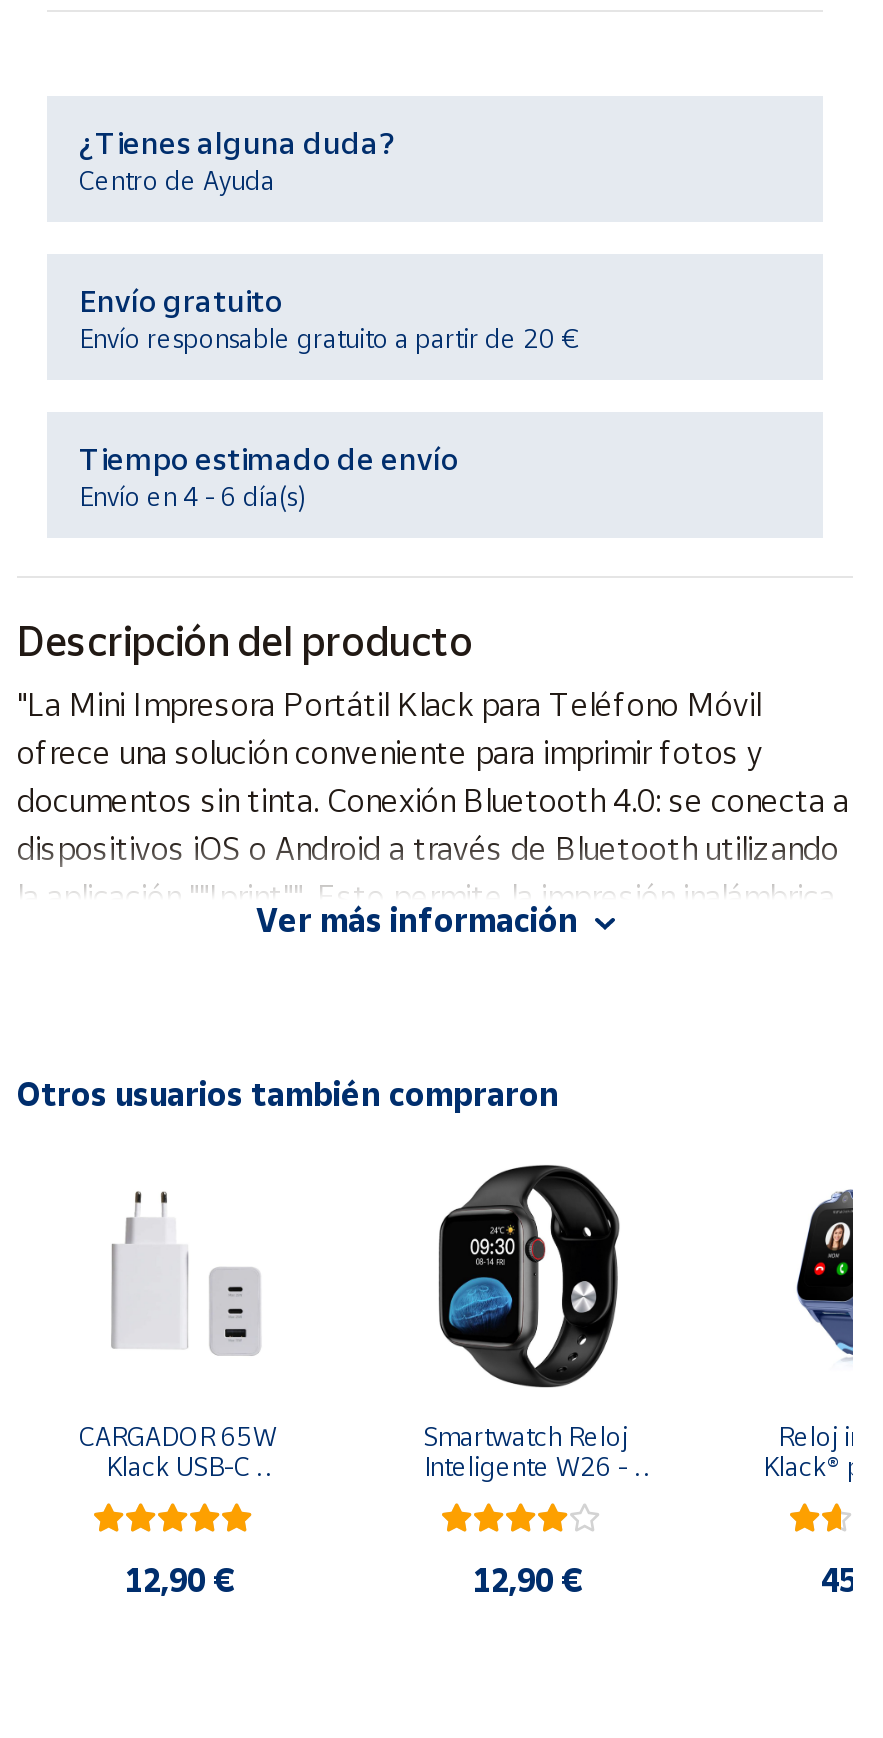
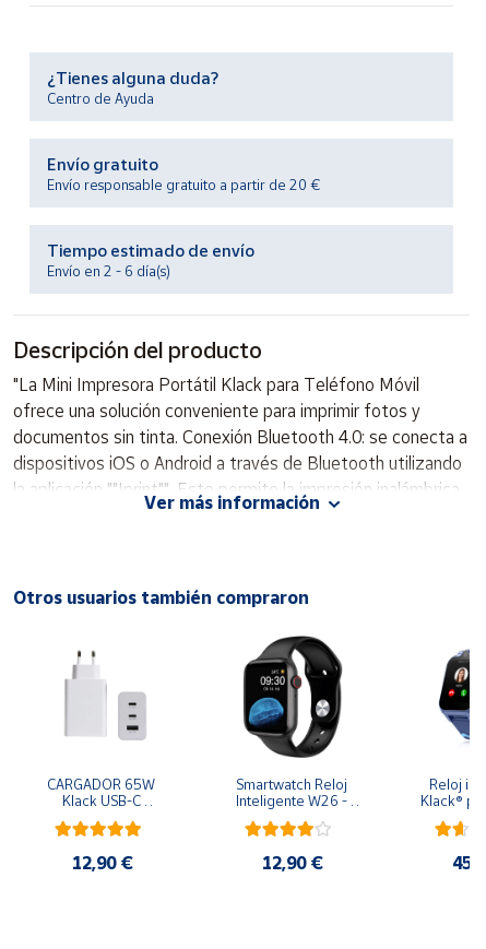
[79,481,305,513] Envío en 4 - 6 día(s) -> [47,263,170,280] Envío en 2 - 6 día(s)

